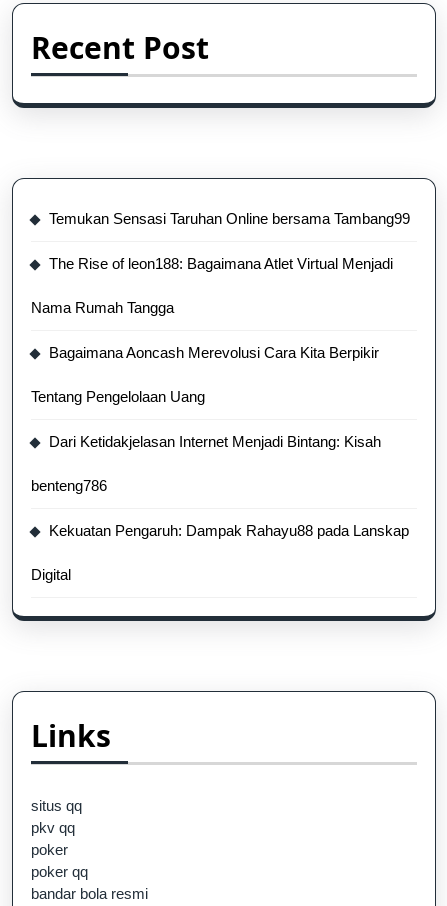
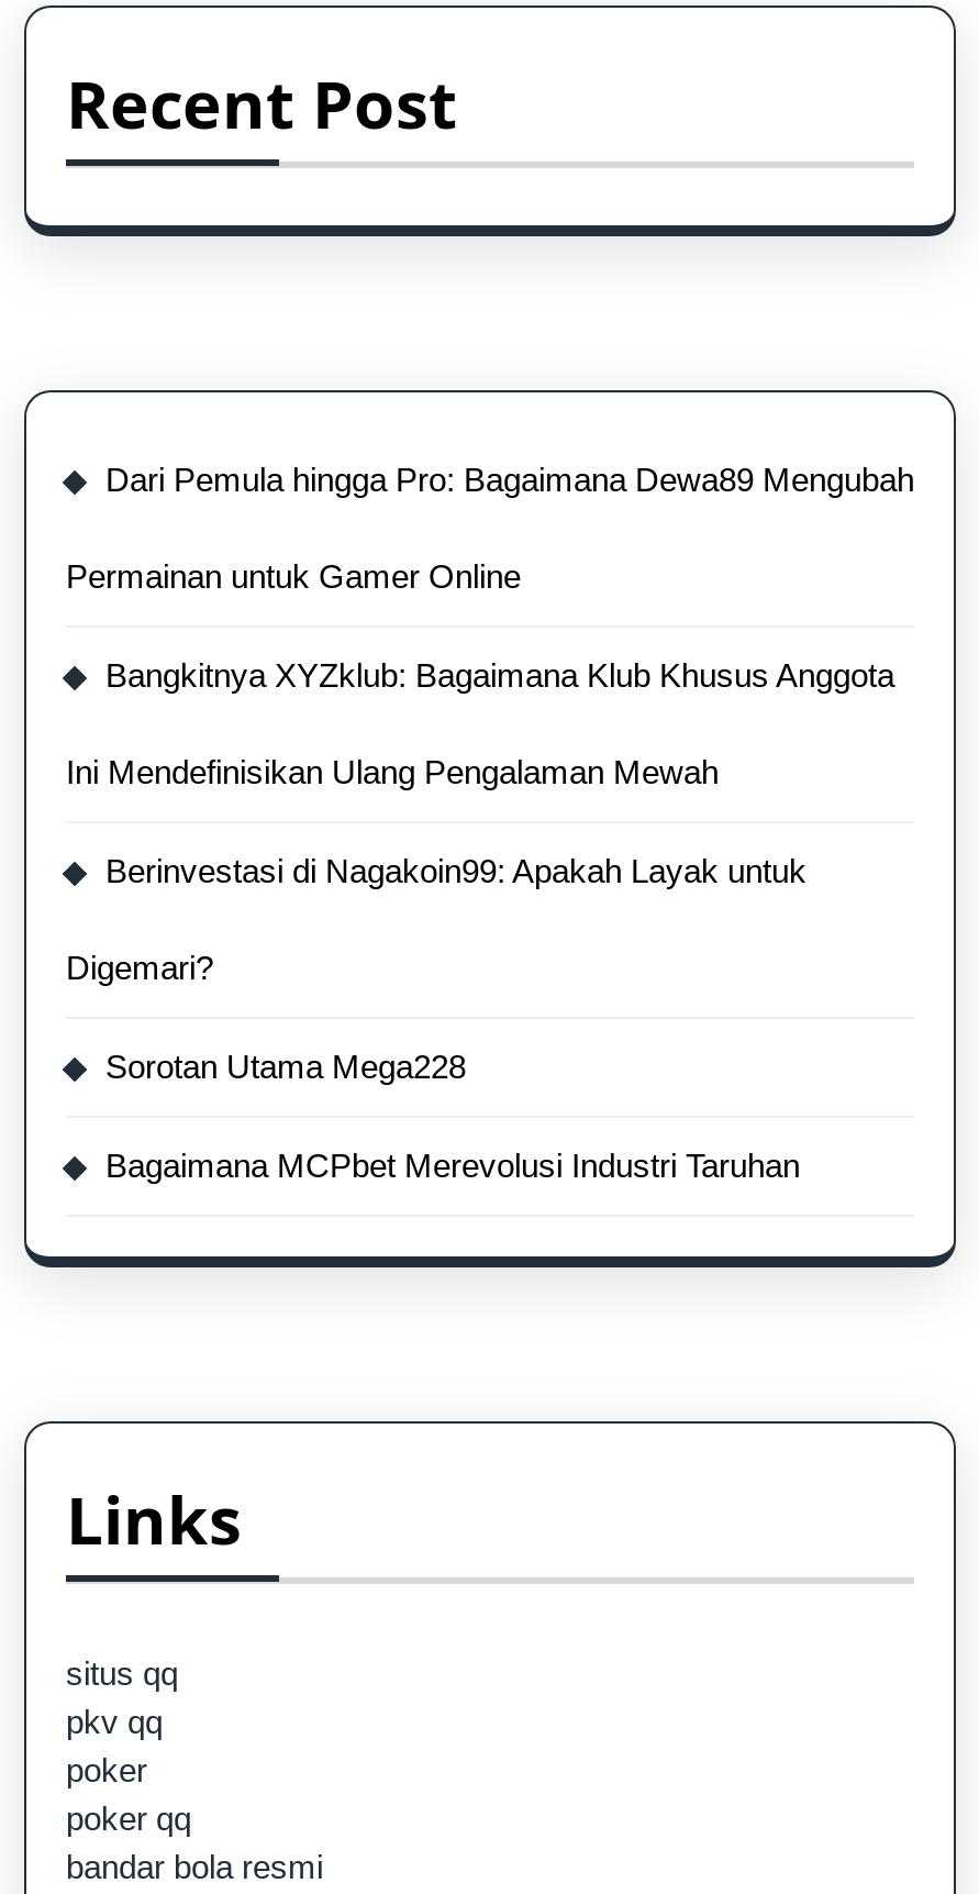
[31,210,410,583] Temukan Sensasi Taruhan Online bersama Tambang99 | The Rise of leon188: Bagaimana Atlet Virtual Menjadi | Nama Rumah Tangga | Bagaimana Aoncash Merevolusi Cara Kita Berpikir | Tentang Pengelolaan Uang | Dari Ketidakjelasan Internet Menjadi Bintang: Kisah | benteng786 | Kekuatan Pengaruh: Dampak Rahayu88 pada Lanskap | Digital -> [66,460,914,1183] Dari Pemula hingga Pro: Bagaimana Dewa89 Mengubah | Permainan untuk Gamer Online | Bangkitnya XYZklub: Bagaimana Klub Khusus Anggota | Ini Mendefinisikan Ulang Pengalaman Mewah | Berinvestasi di Nagakoin99: Apakah Layak untuk | Digemari? | Sorotan Utama Mega228 | Bagaimana MCPbet Merevolusi Industri Taruhan

